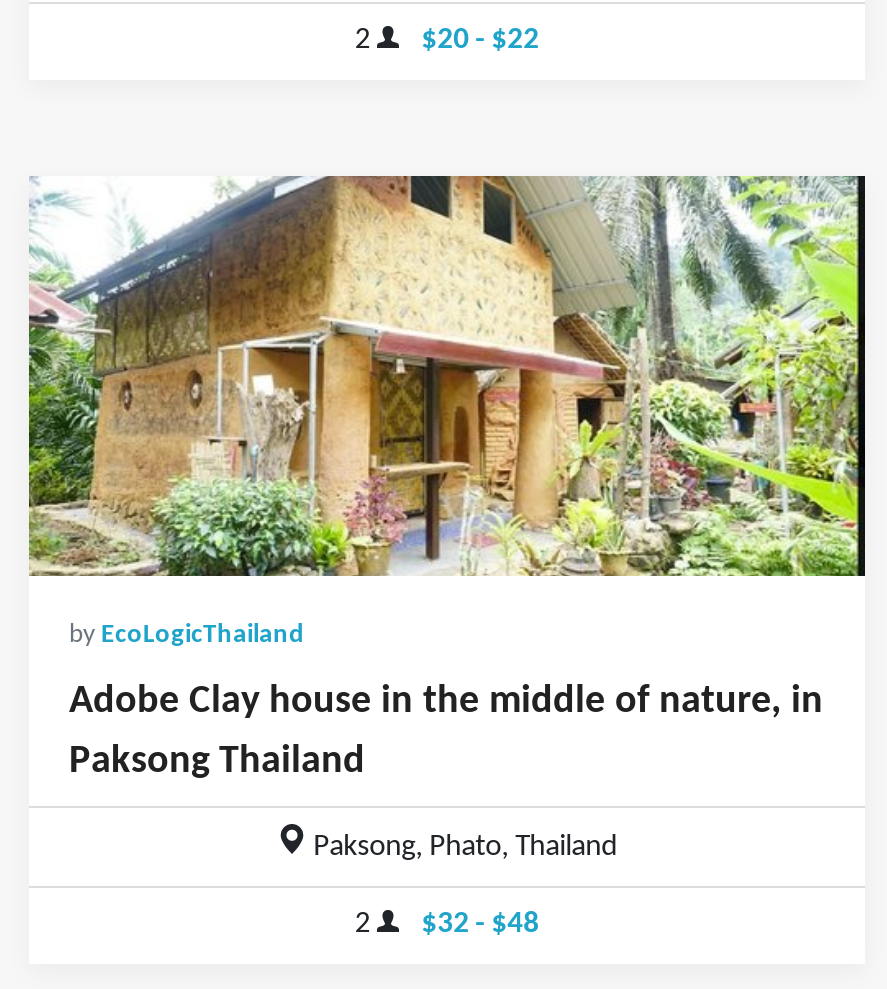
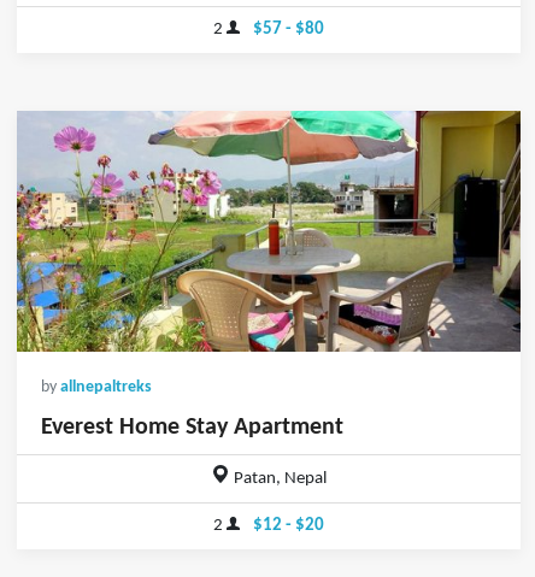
[355,26,539,56] 2 $20 - $22 -> [213,21,324,39] 2 $57 - $80
[27,174,867,862] [image] | by EcoLogicThailand | Adobe Clay house in the middle of nature, in | Paksong Thailand | Paksong, Phato, Thailand -> [16,110,522,488] [image] | by allnepaltreks | Everest Home Stay Apartment | Patan, Nepal
[355,910,539,940] 2 $32 - $48 -> [213,517,324,535] 2 $12 - $20

